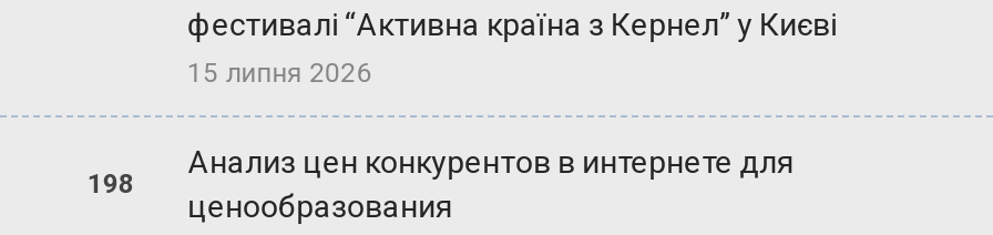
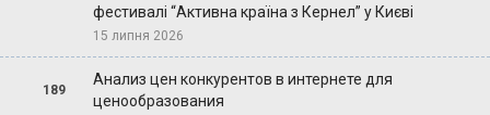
[87,169,134,200] 198 -> [43,83,66,98] 189

